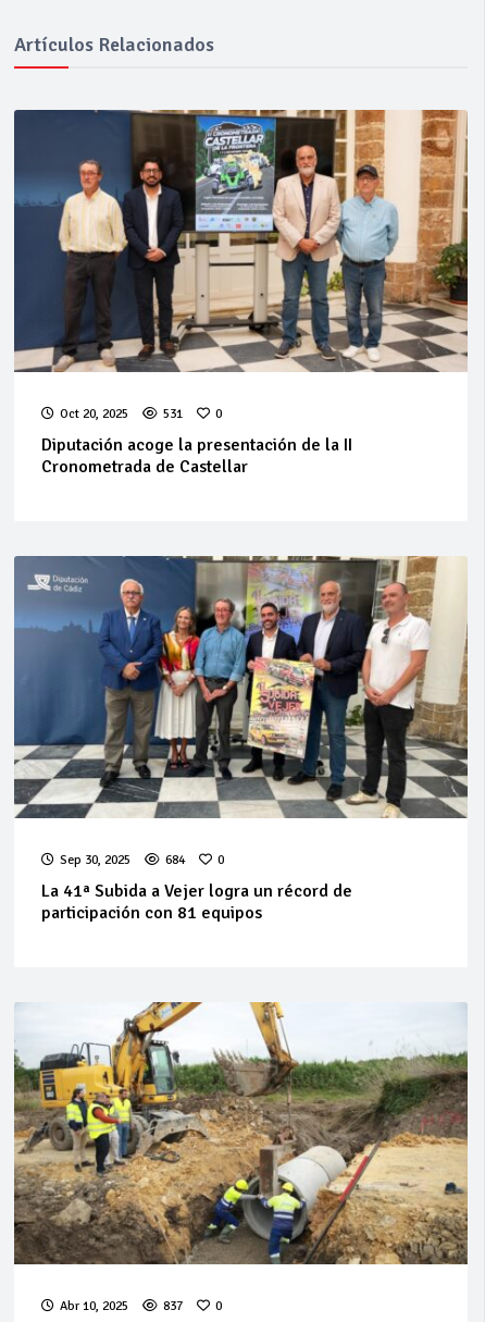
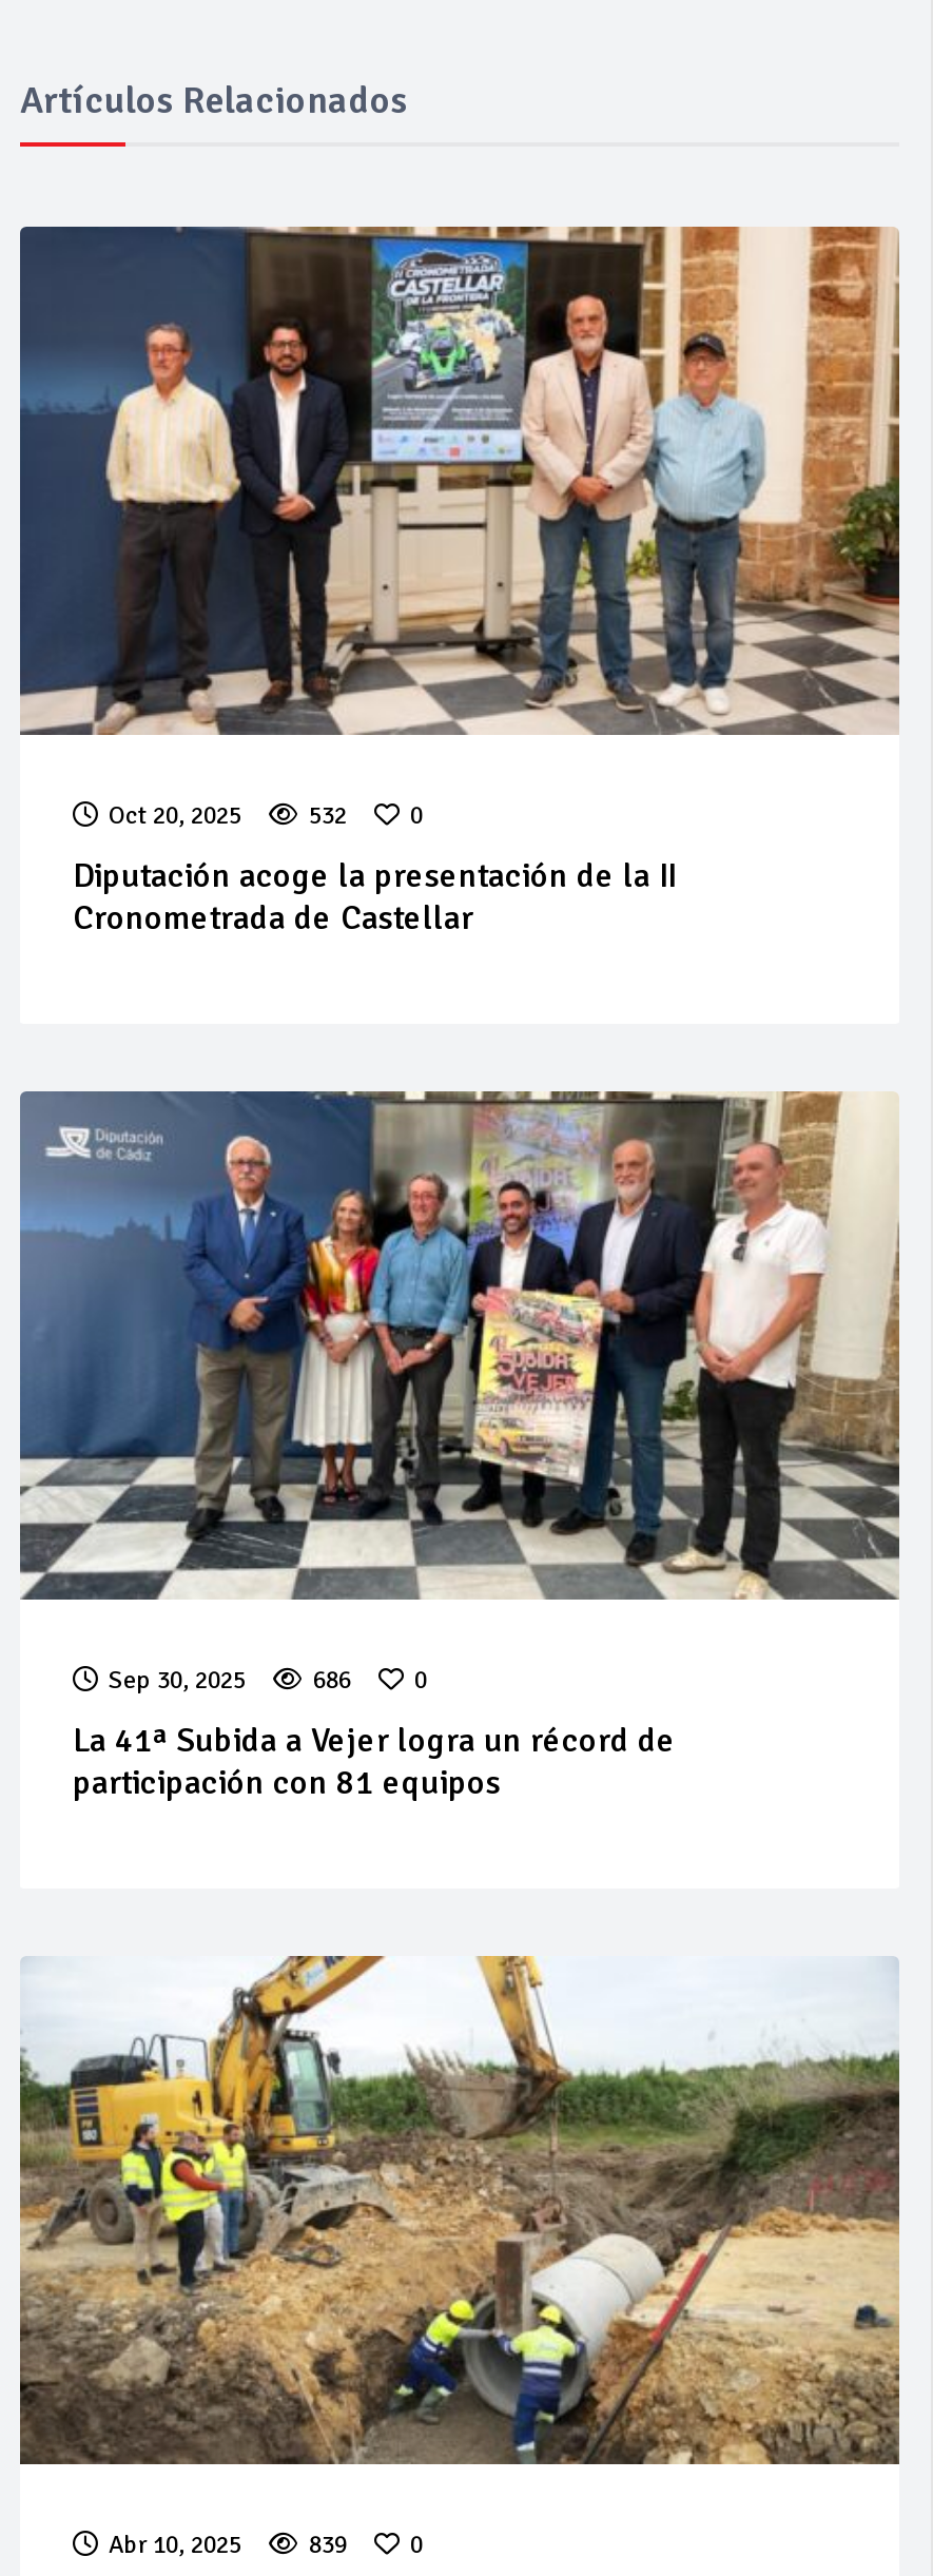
[163,406,222,422] 531 0 -> [309,801,423,832] 532 0
[165,852,224,868] 684 0 -> [313,1665,427,1697] 686 0
[163,1298,222,1314] 837 0 -> [309,2530,423,2561] 839 0

